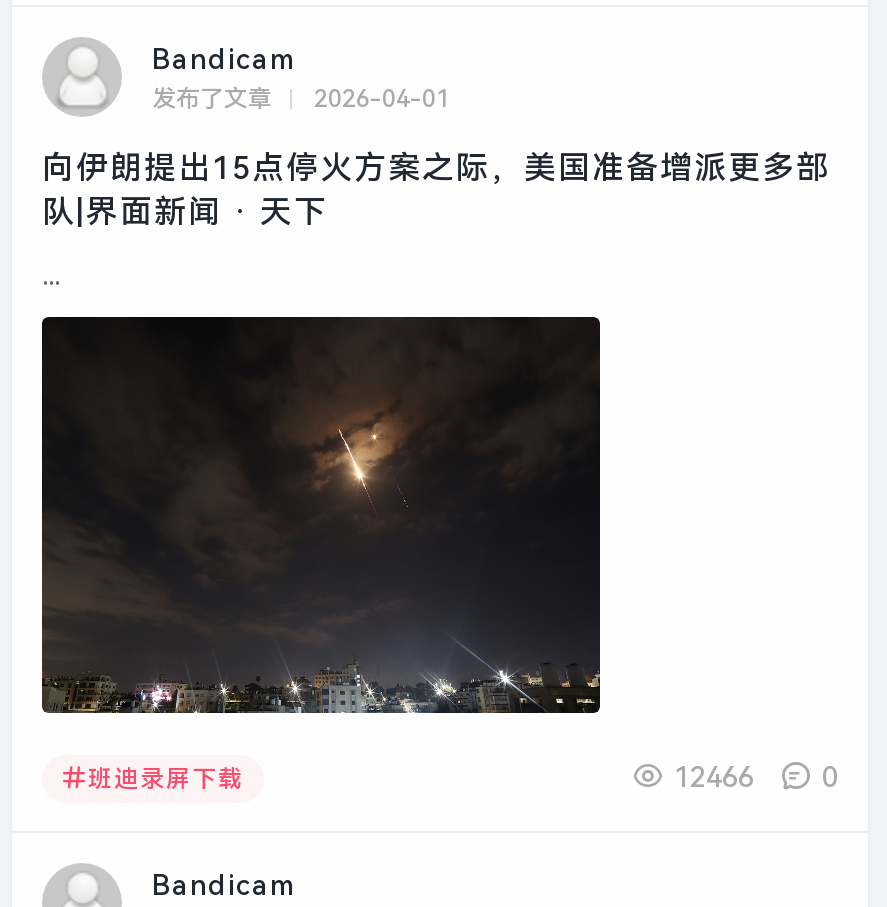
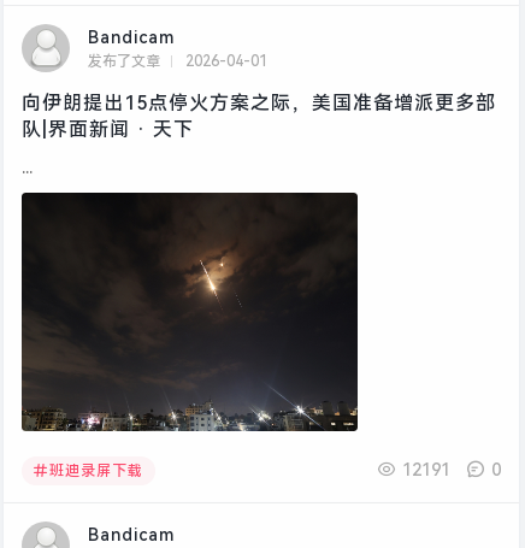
[674,762,754,794] 12466 -> [402,461,450,480] 12191

